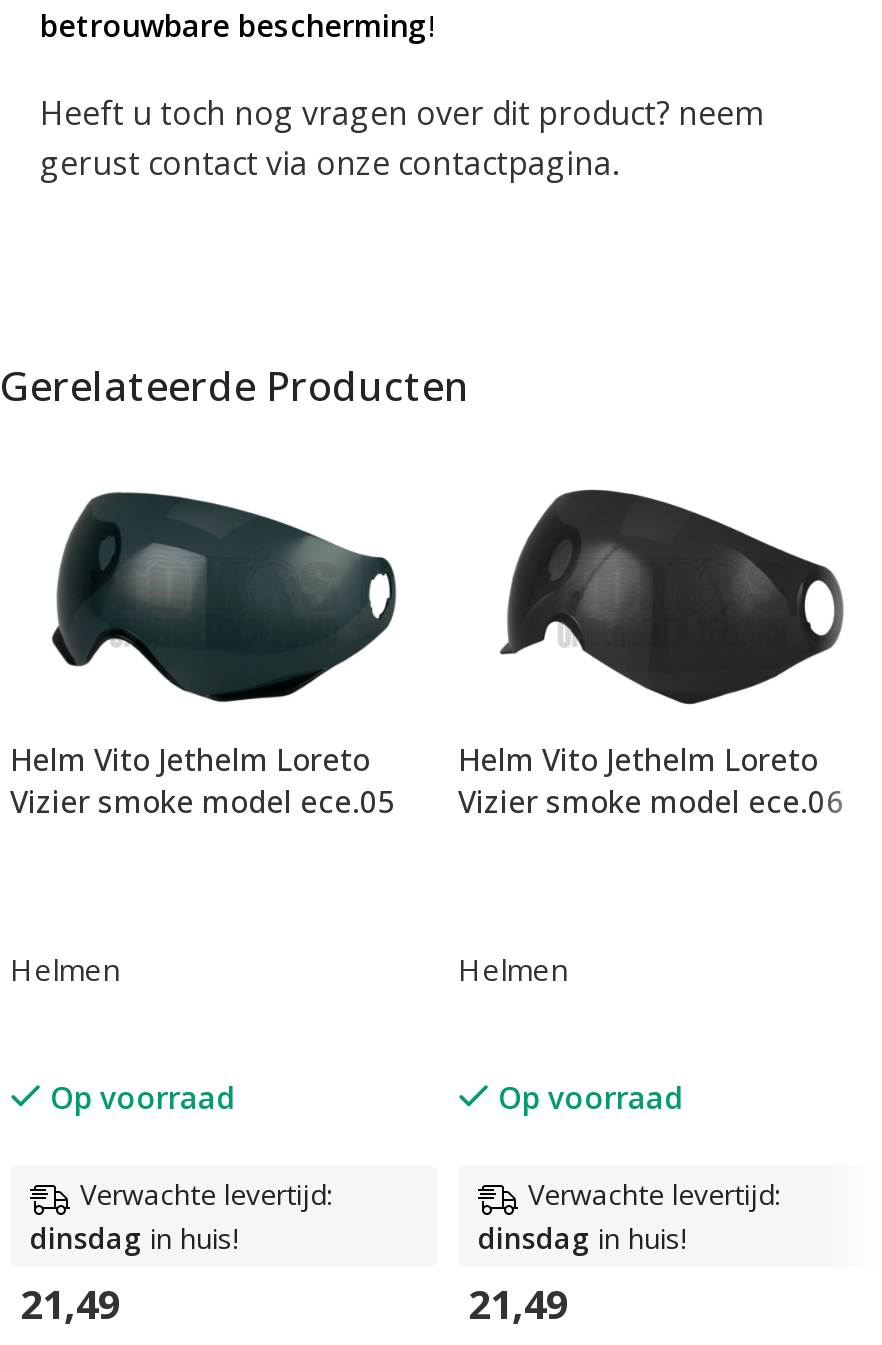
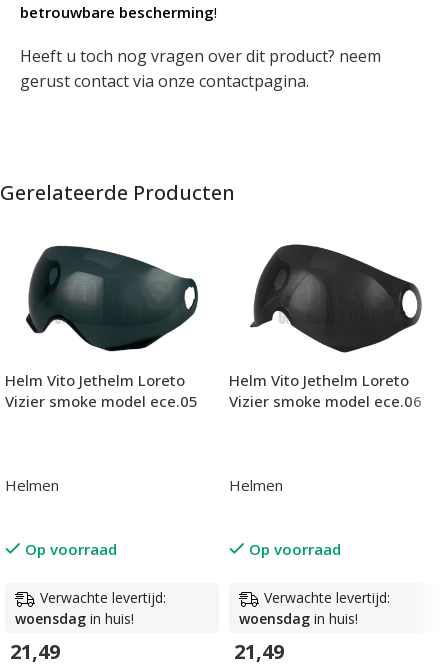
[30,1218,238,1256] dinsdag in huis! -> [15,609,134,628] woensdag in huis!
[478,1218,686,1256] dinsdag in huis! -> [239,609,358,628] woensdag in huis!

